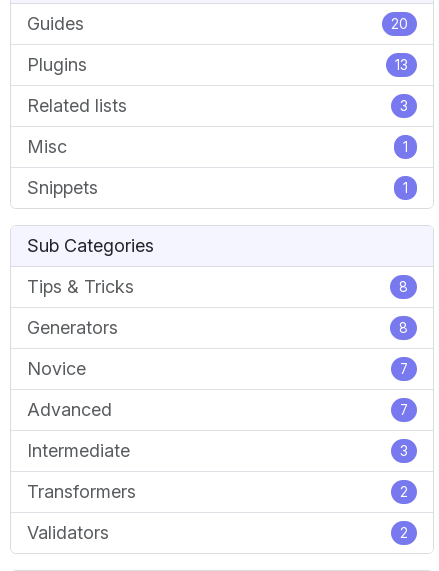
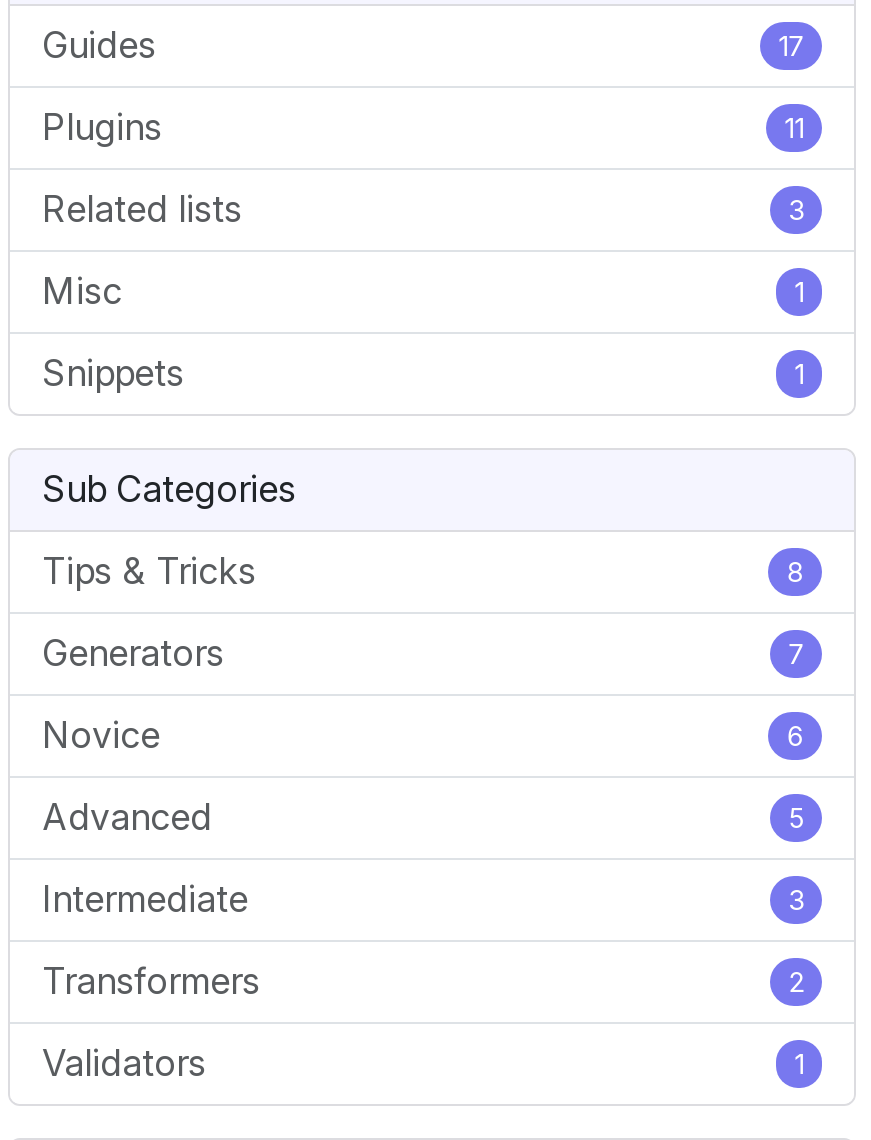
[391,15,408,31] 20 -> [778,29,804,61] 17
[395,56,408,72] 13 -> [784,111,804,143] 11
[399,319,408,335] 8 -> [788,637,804,669] 7
[400,360,408,376] 7 -> [786,719,804,751] 6
[400,401,408,417] 7 -> [788,801,804,833] 5
[400,524,408,540] 2 -> [794,1047,804,1079] 1

